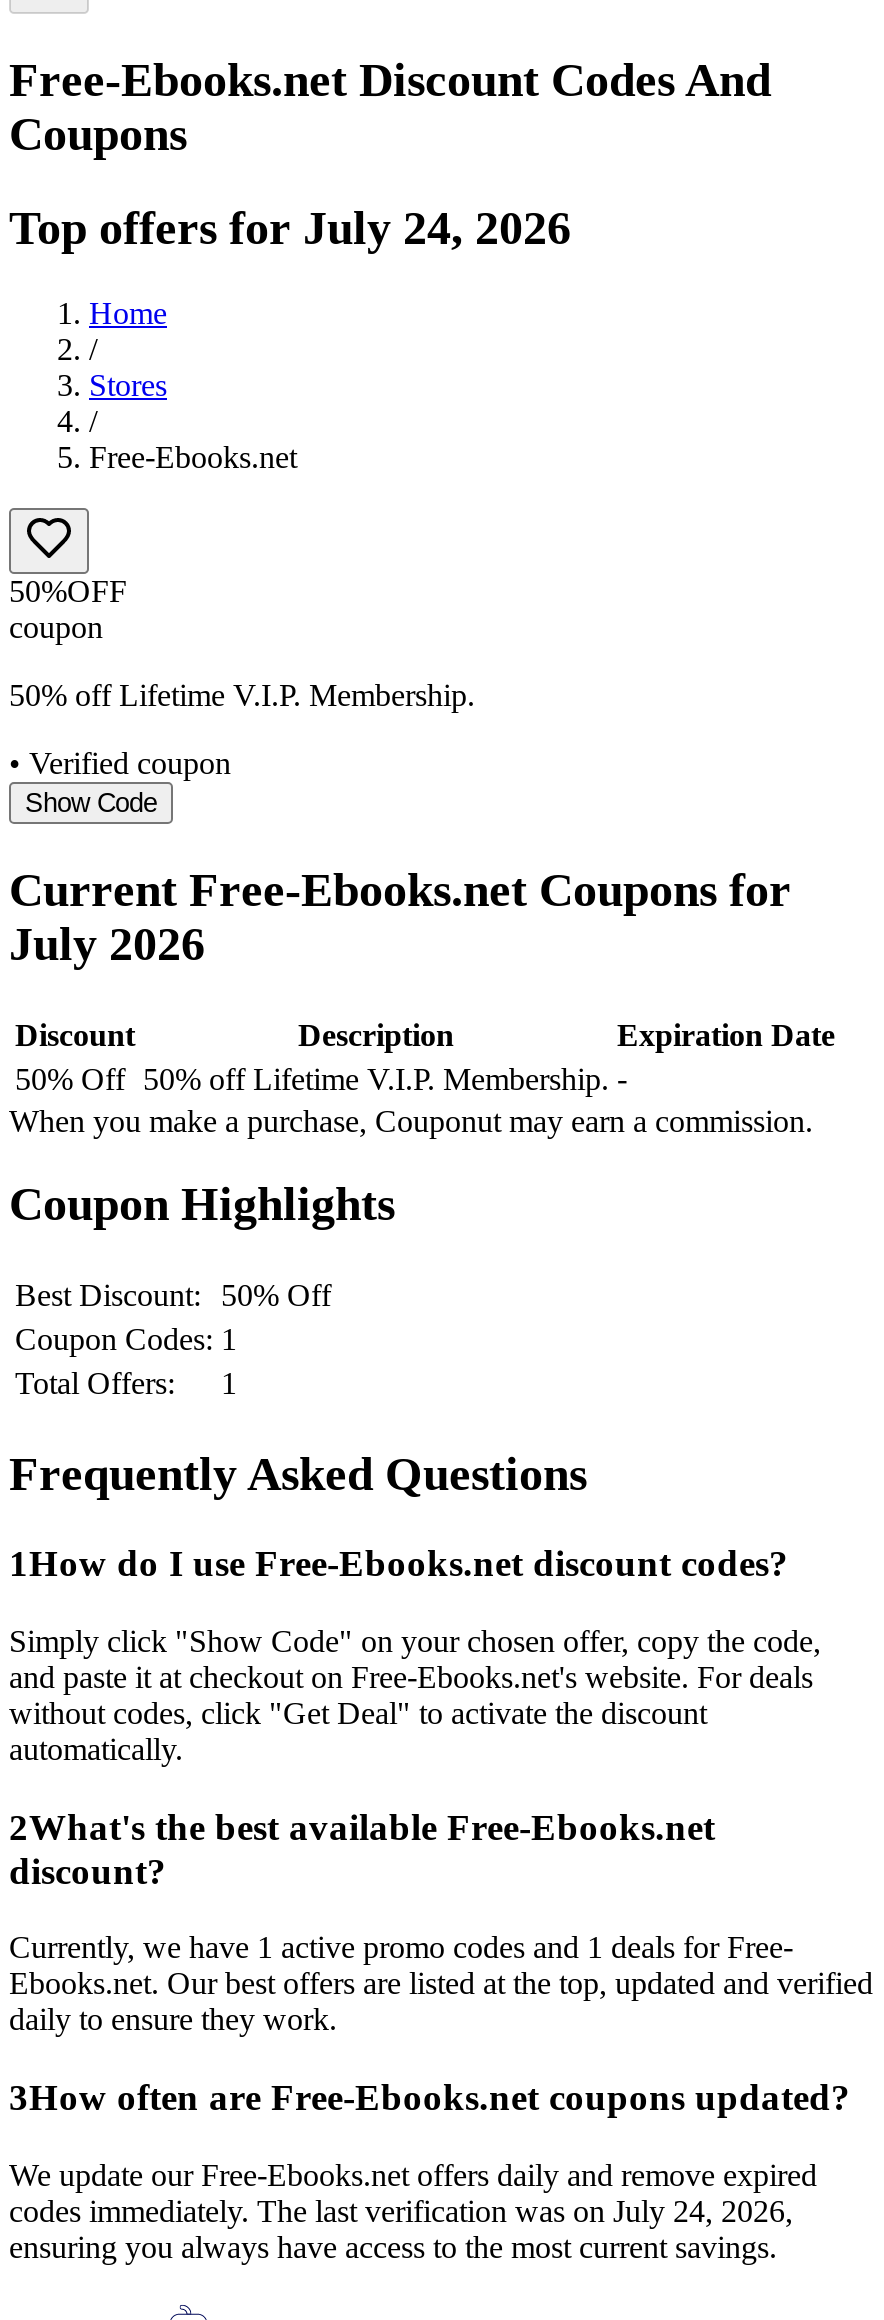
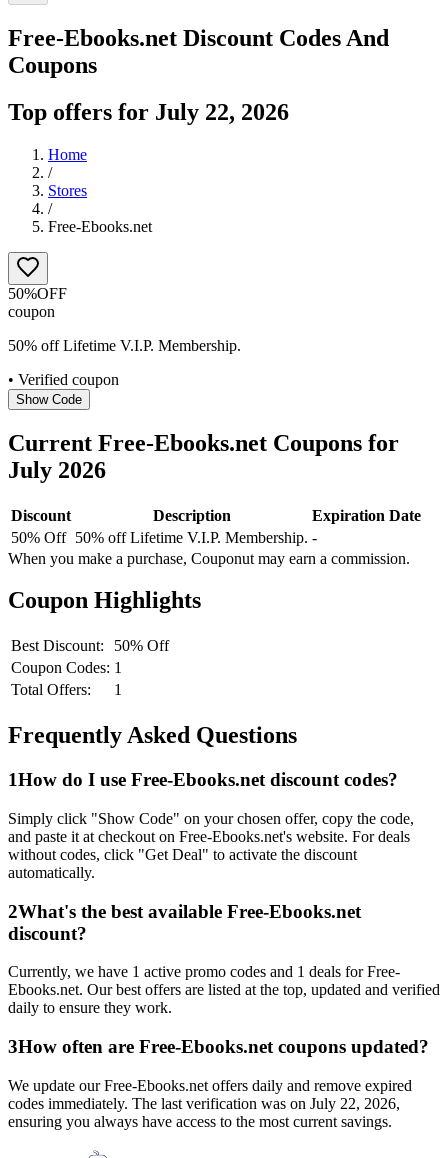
[9,202,571,254] Top offers for July 24, 2026 -> [8,99,289,125] Top offers for July 22, 2026
[9,2194,793,2228] codes immediately. The last verification was on July 24, 2026, -> [8,1095,400,1112] codes immediately. The last verification was on July 22, 2026,

